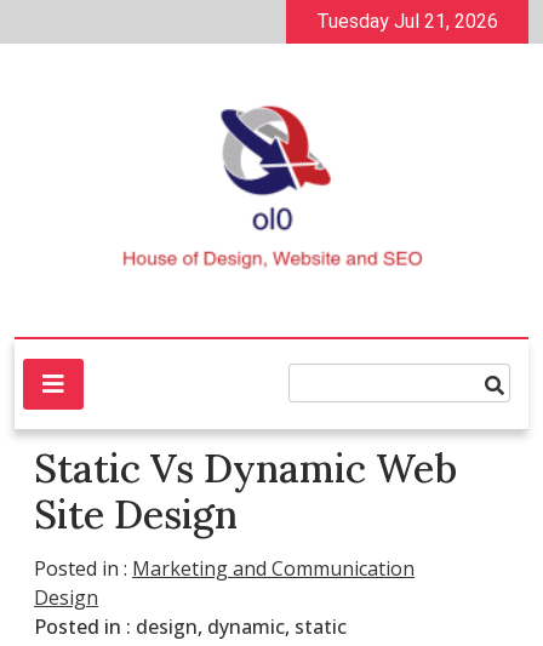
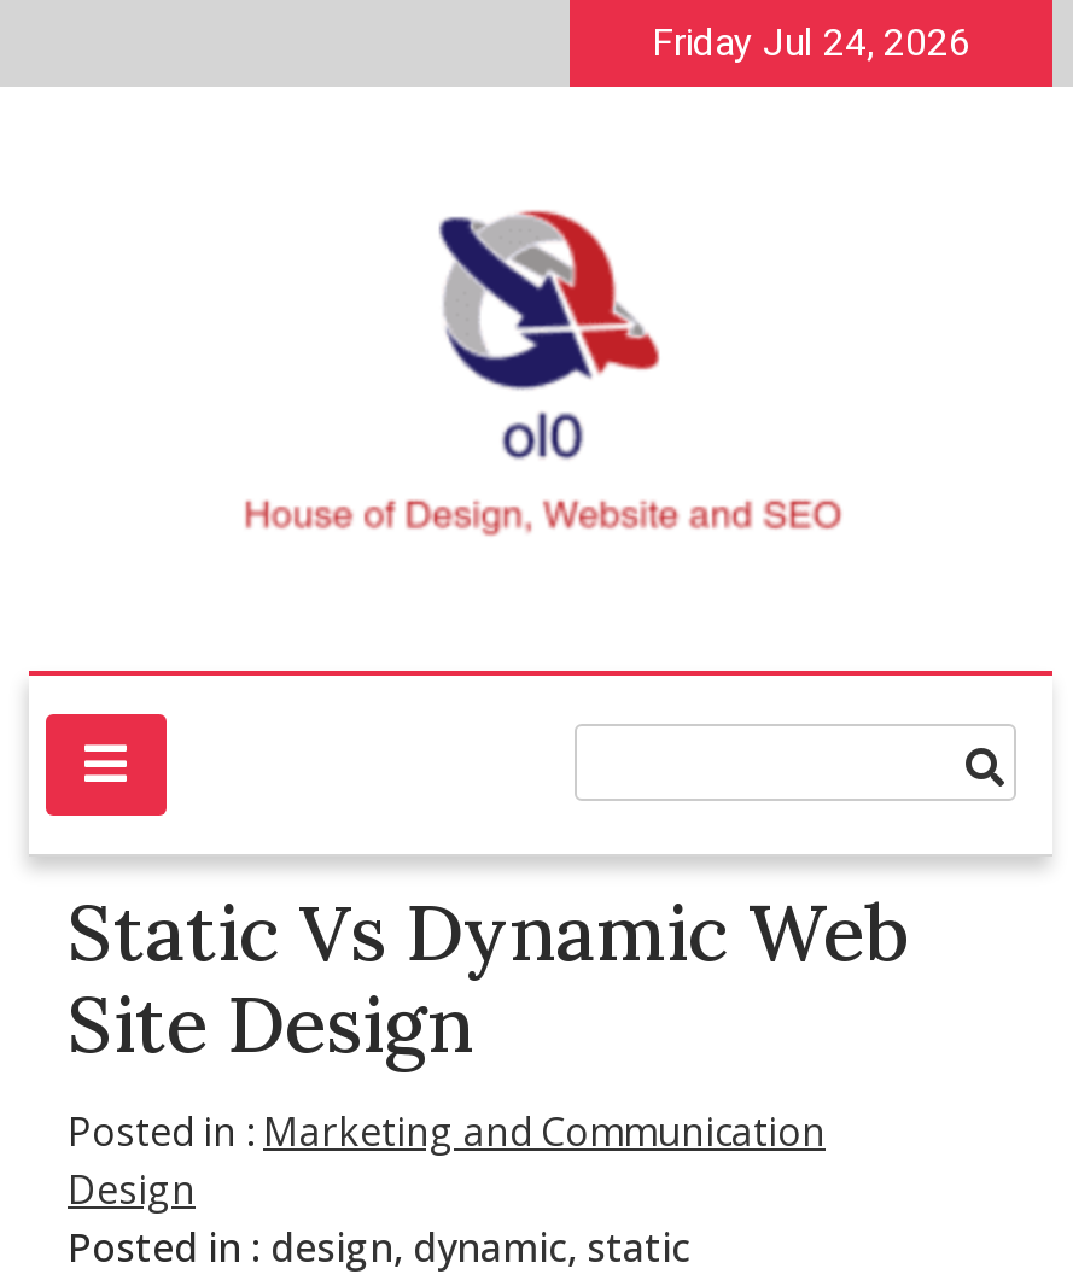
[316,10,498,33] Tuesday Jul 21, 2026 -> [652,19,970,65] Friday Jul 24, 2026

